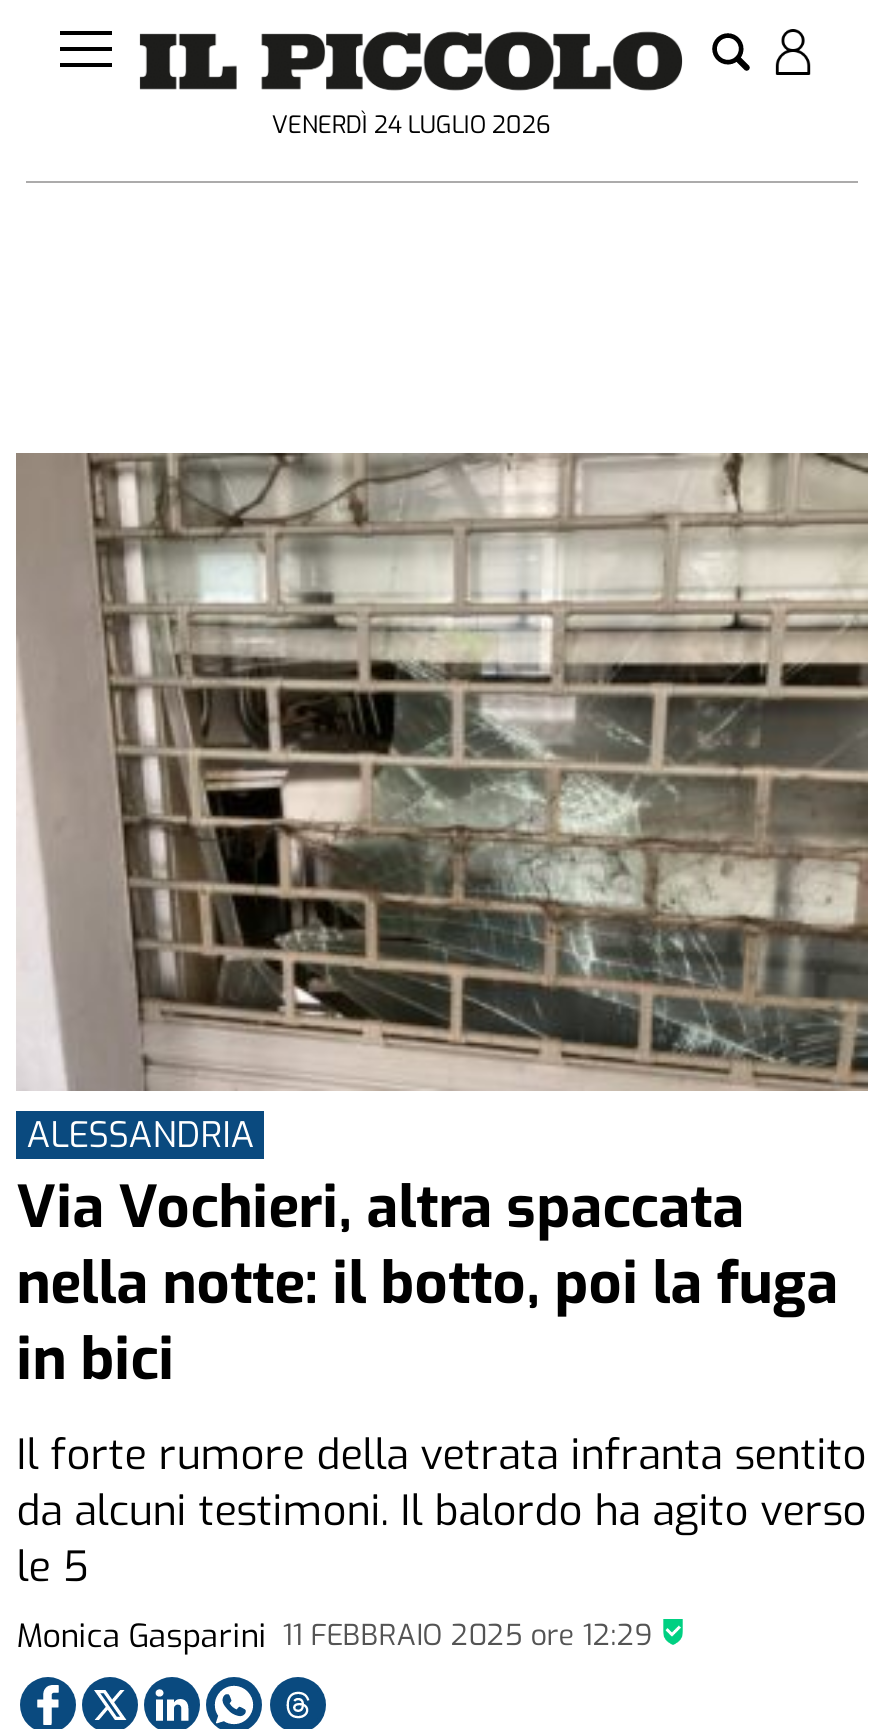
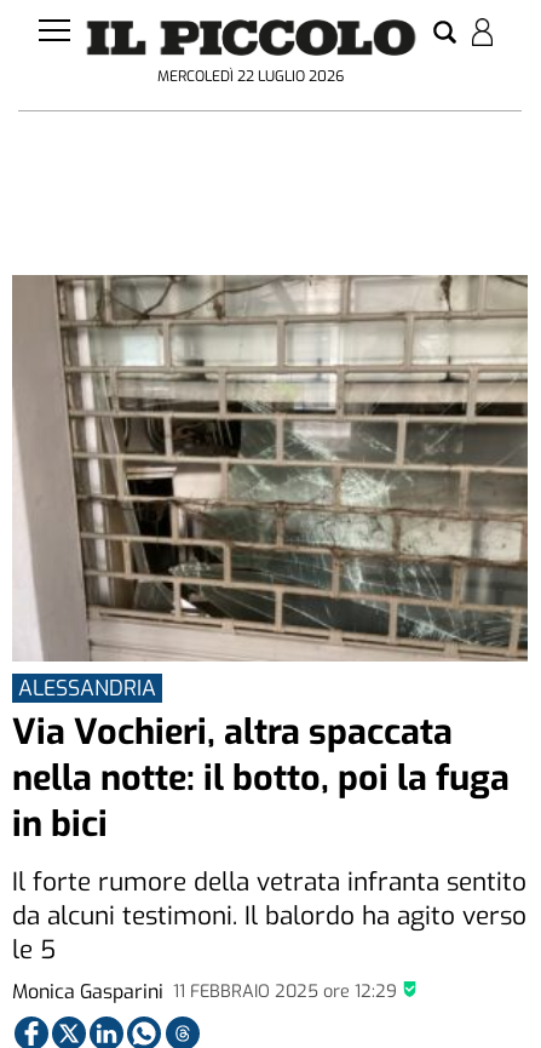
[272,110,550,142] VENERDÌ 24 LUGLIO 2026 -> [158,67,344,86] MERCOLEDÌ 22 LUGLIO 2026

